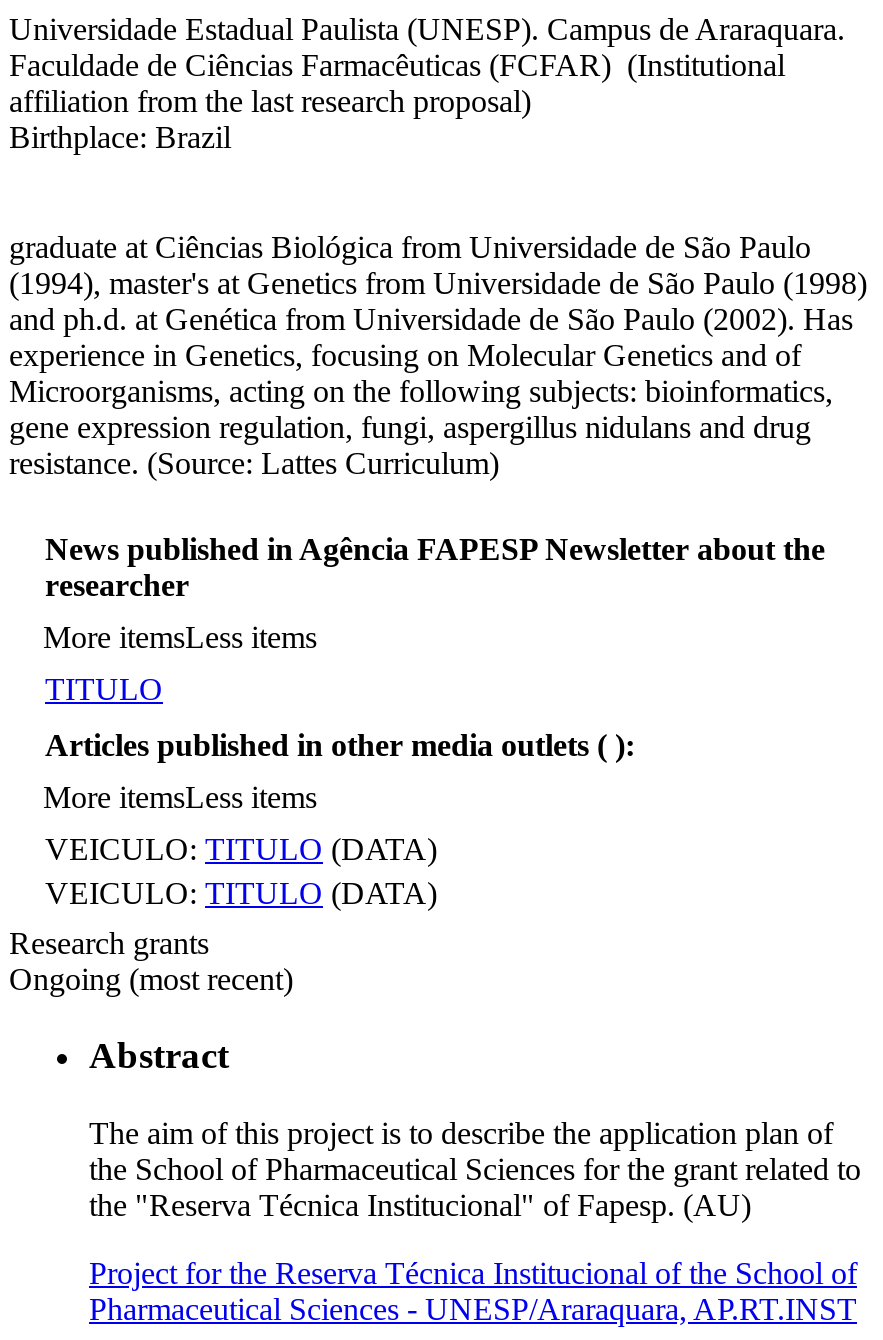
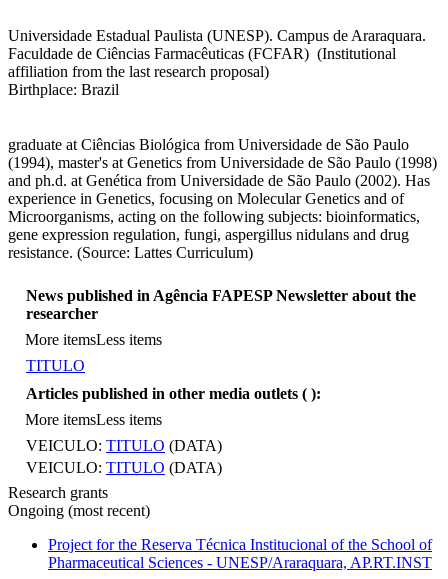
[89,1034,861,1222] Abstract | The aim of this project is to describe the application plan of | the School of Pharmaceutical Sciences for the grant related to | the "Reserva Técnica Institucional" of Fapesp. (AU) -> none

